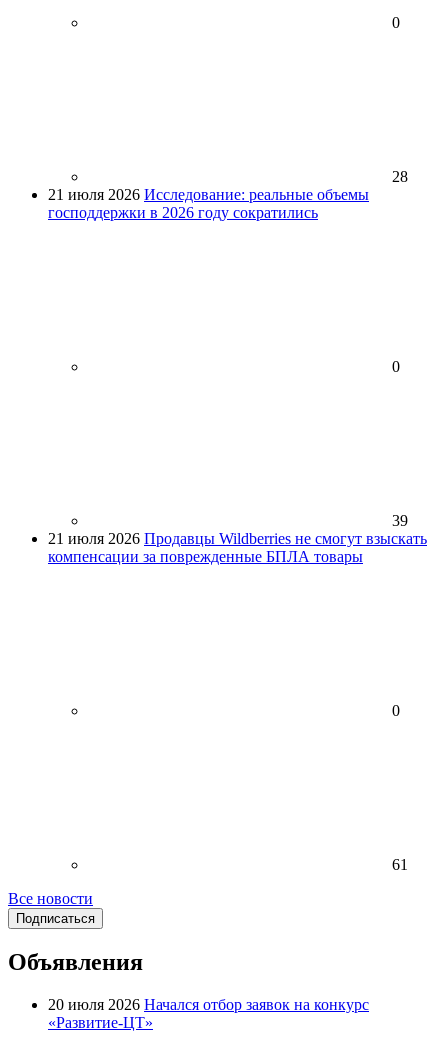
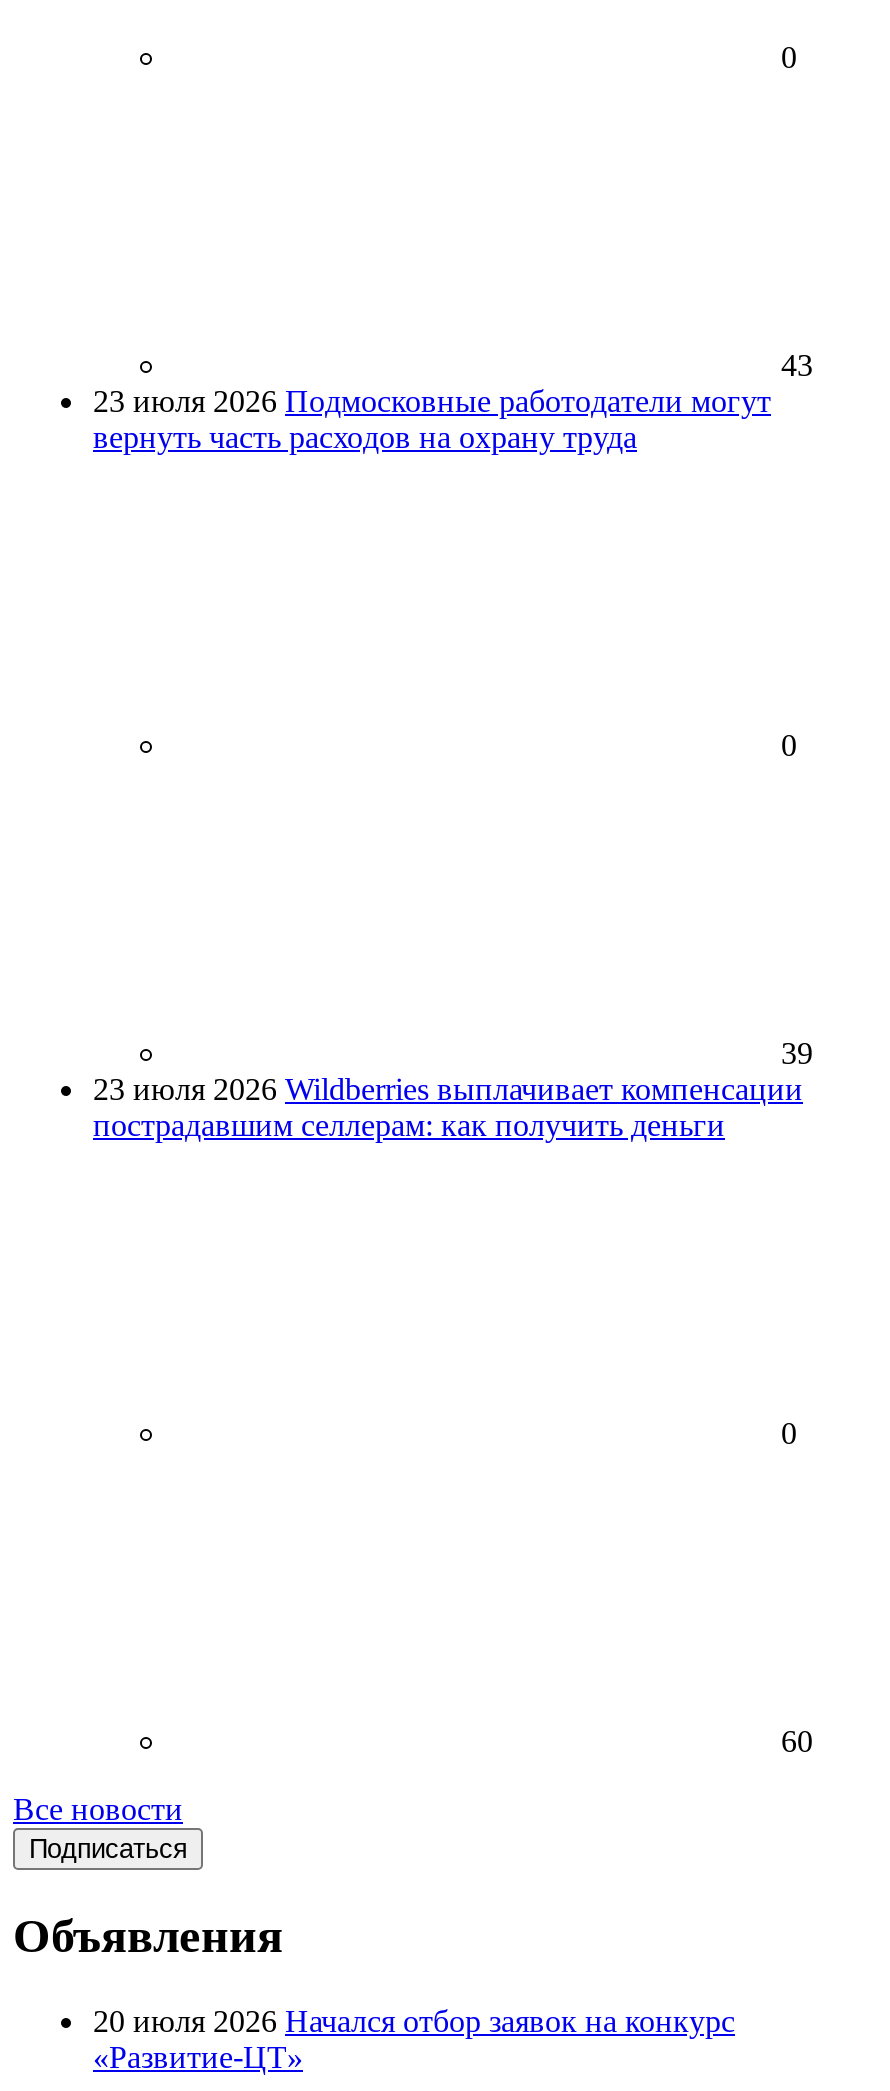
[48,168,408,221] 28 | 21 июля 2026 Исследование: реальные объемы | господдержки в 2026 году сократились -> [93,347,813,453] 43 | 23 июля 2026 Подмосковные работодатели могут | вернуть часть расходов на охрану труда
[48,530,427,565] 21 июля 2026 Продавцы Wildberries не смогут взыскать | компенсации за поврежденные БПЛА товары -> [93,1071,803,1141] 23 июля 2026 Wildberries выплачивает компенсации | пострадавшим селлерам: как получить деньги
[392,856,408,873] 61 -> [781,1723,813,1757] 60

